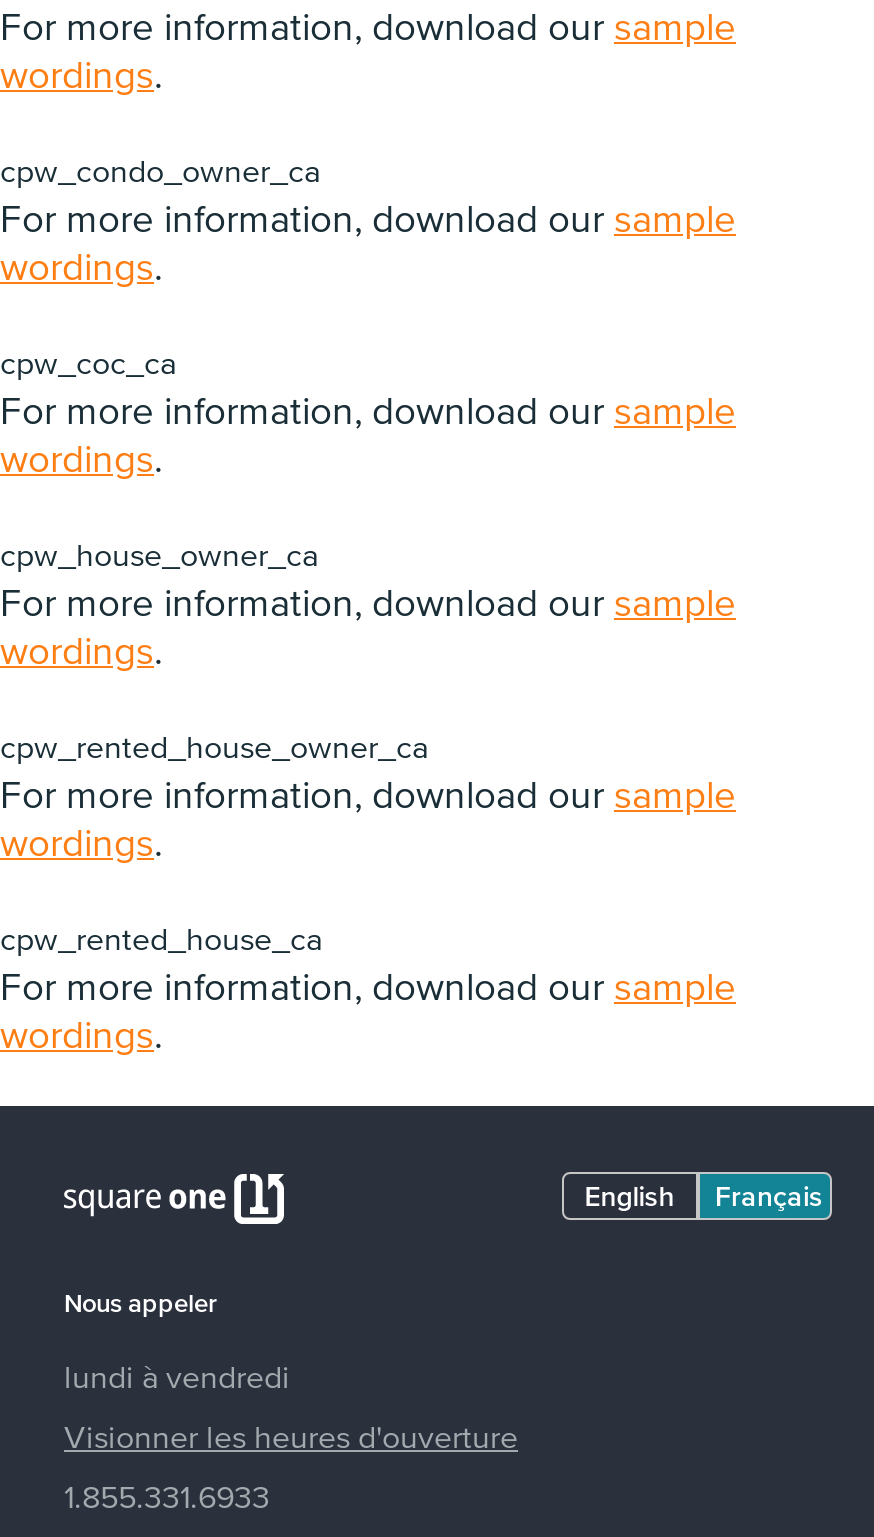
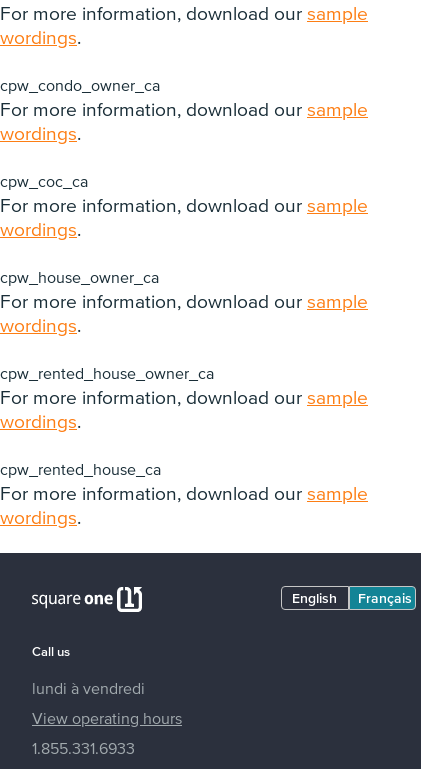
[64,1287,218,1317] Nous appeler -> [32,644,70,659] Call us
[64,1418,518,1454] Visionner les heures d'ouverture -> [32,709,182,727] View operating hours

